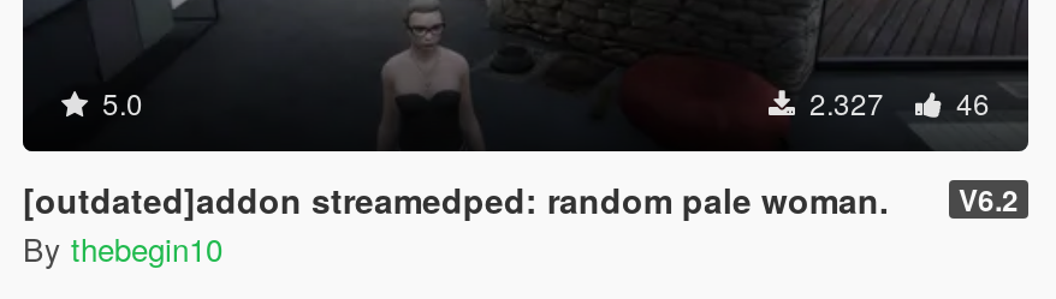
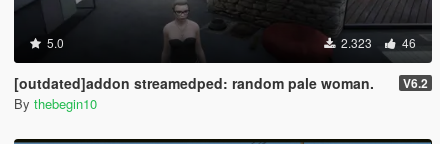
[802,82,990,123] 2.327 46 -> [338,34,416,51] 2.323 46

